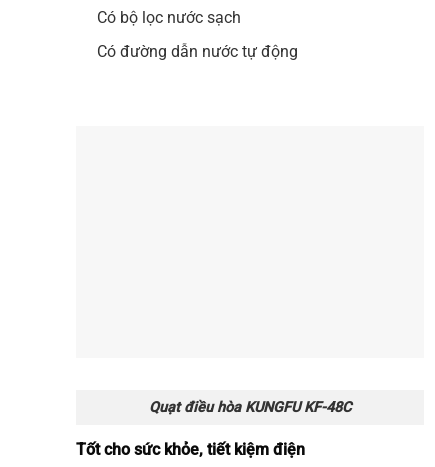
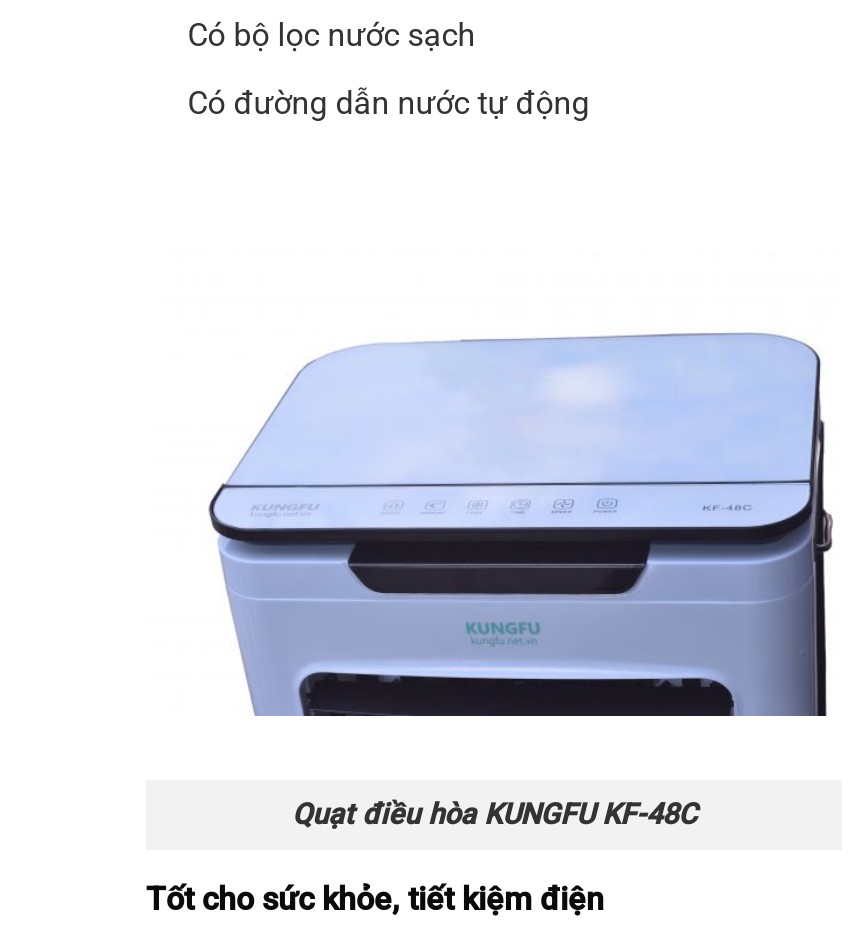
none -> [208,332,834,718] [image]

